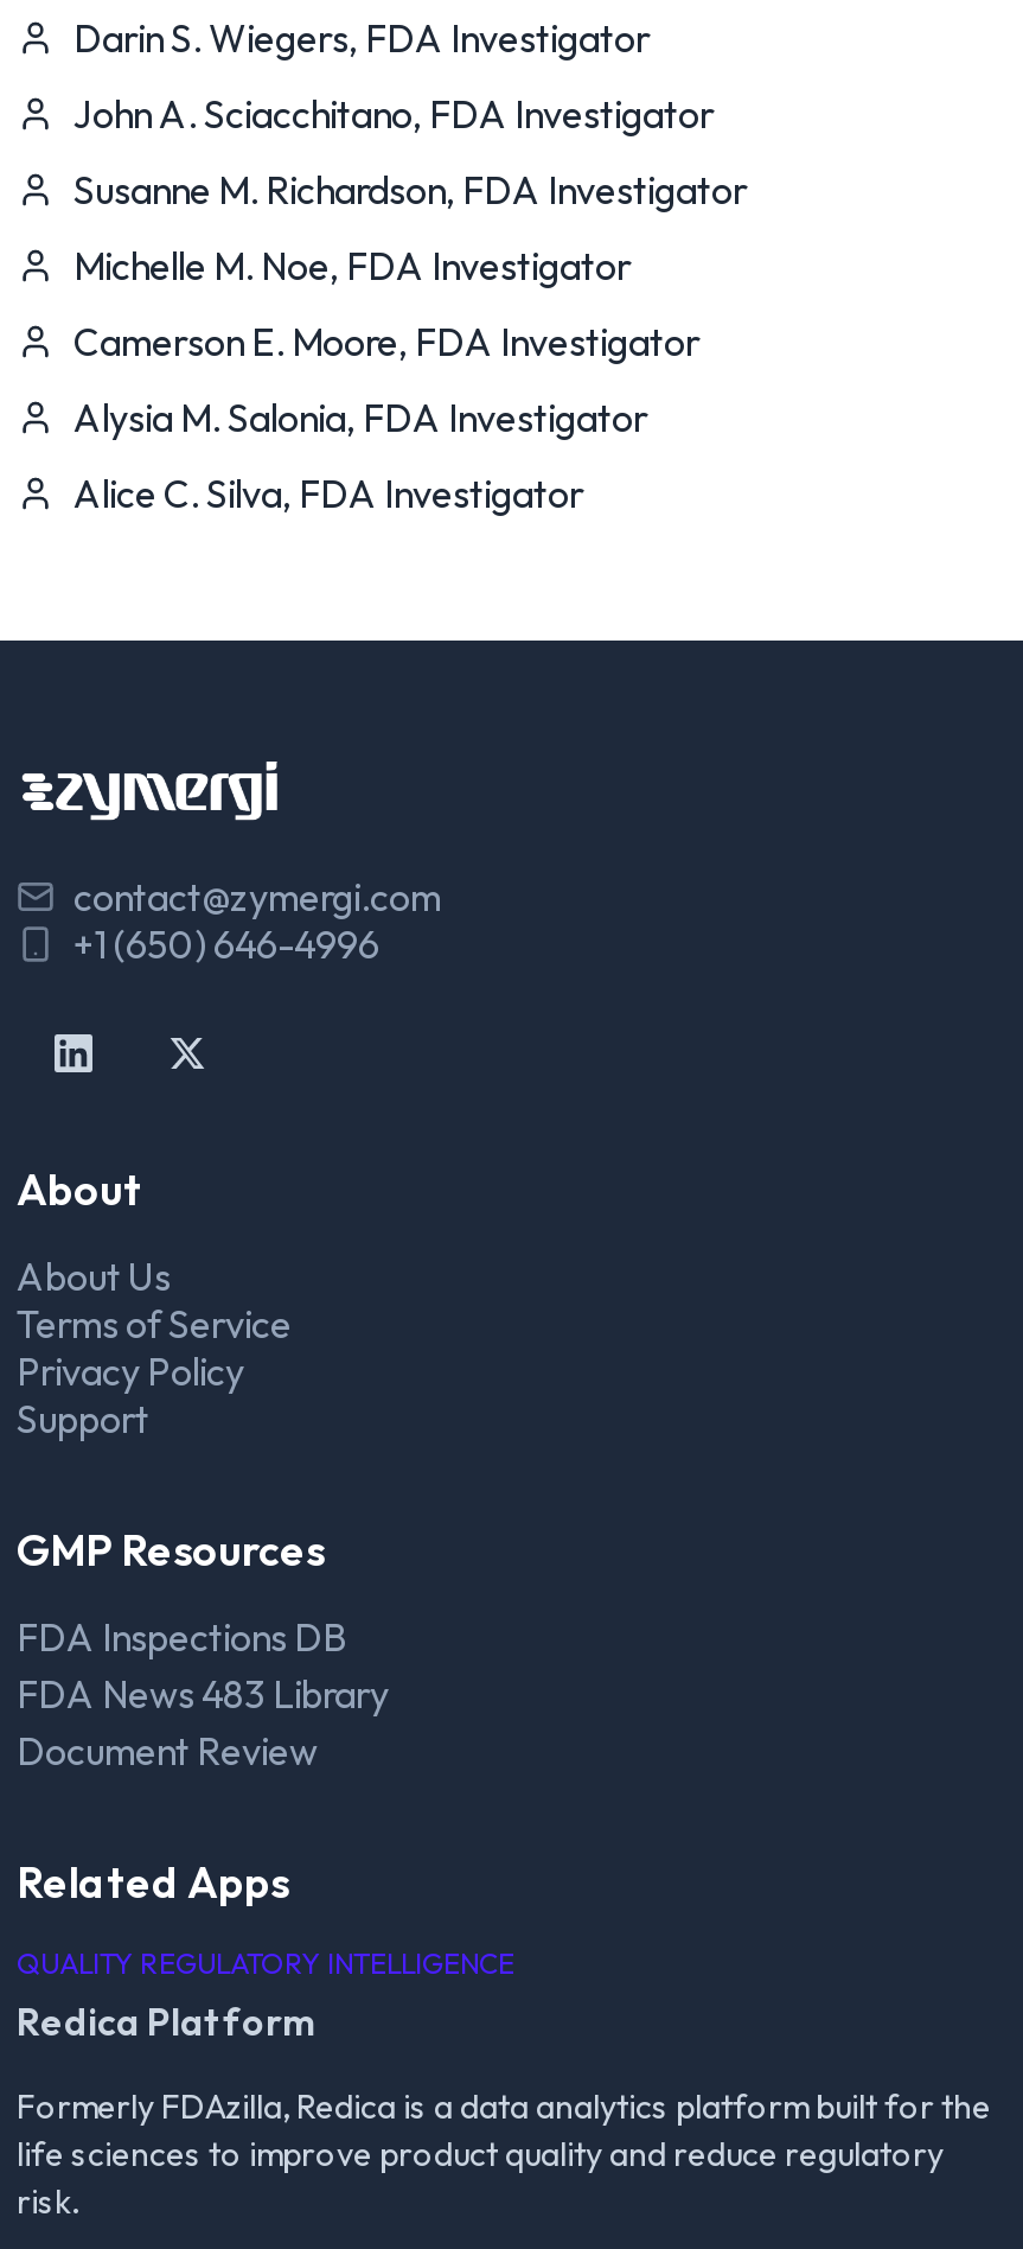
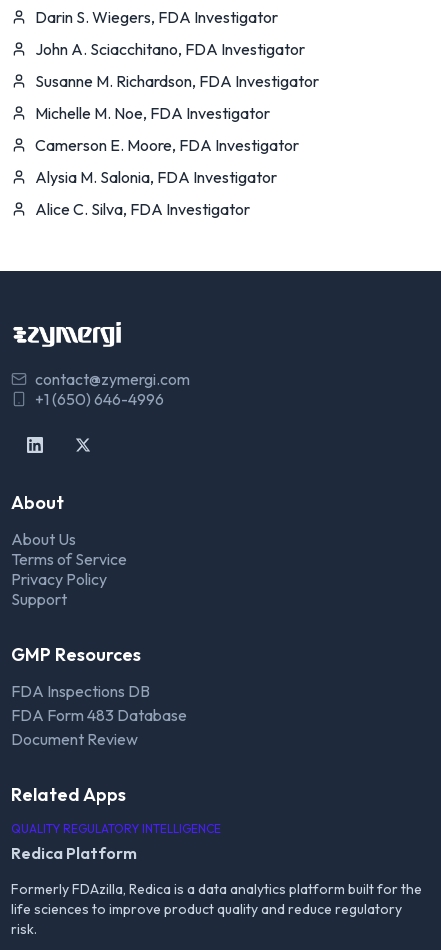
[17,1670,389,1717] FDA News 483 Library -> [11,705,187,725] FDA Form 483 Database

